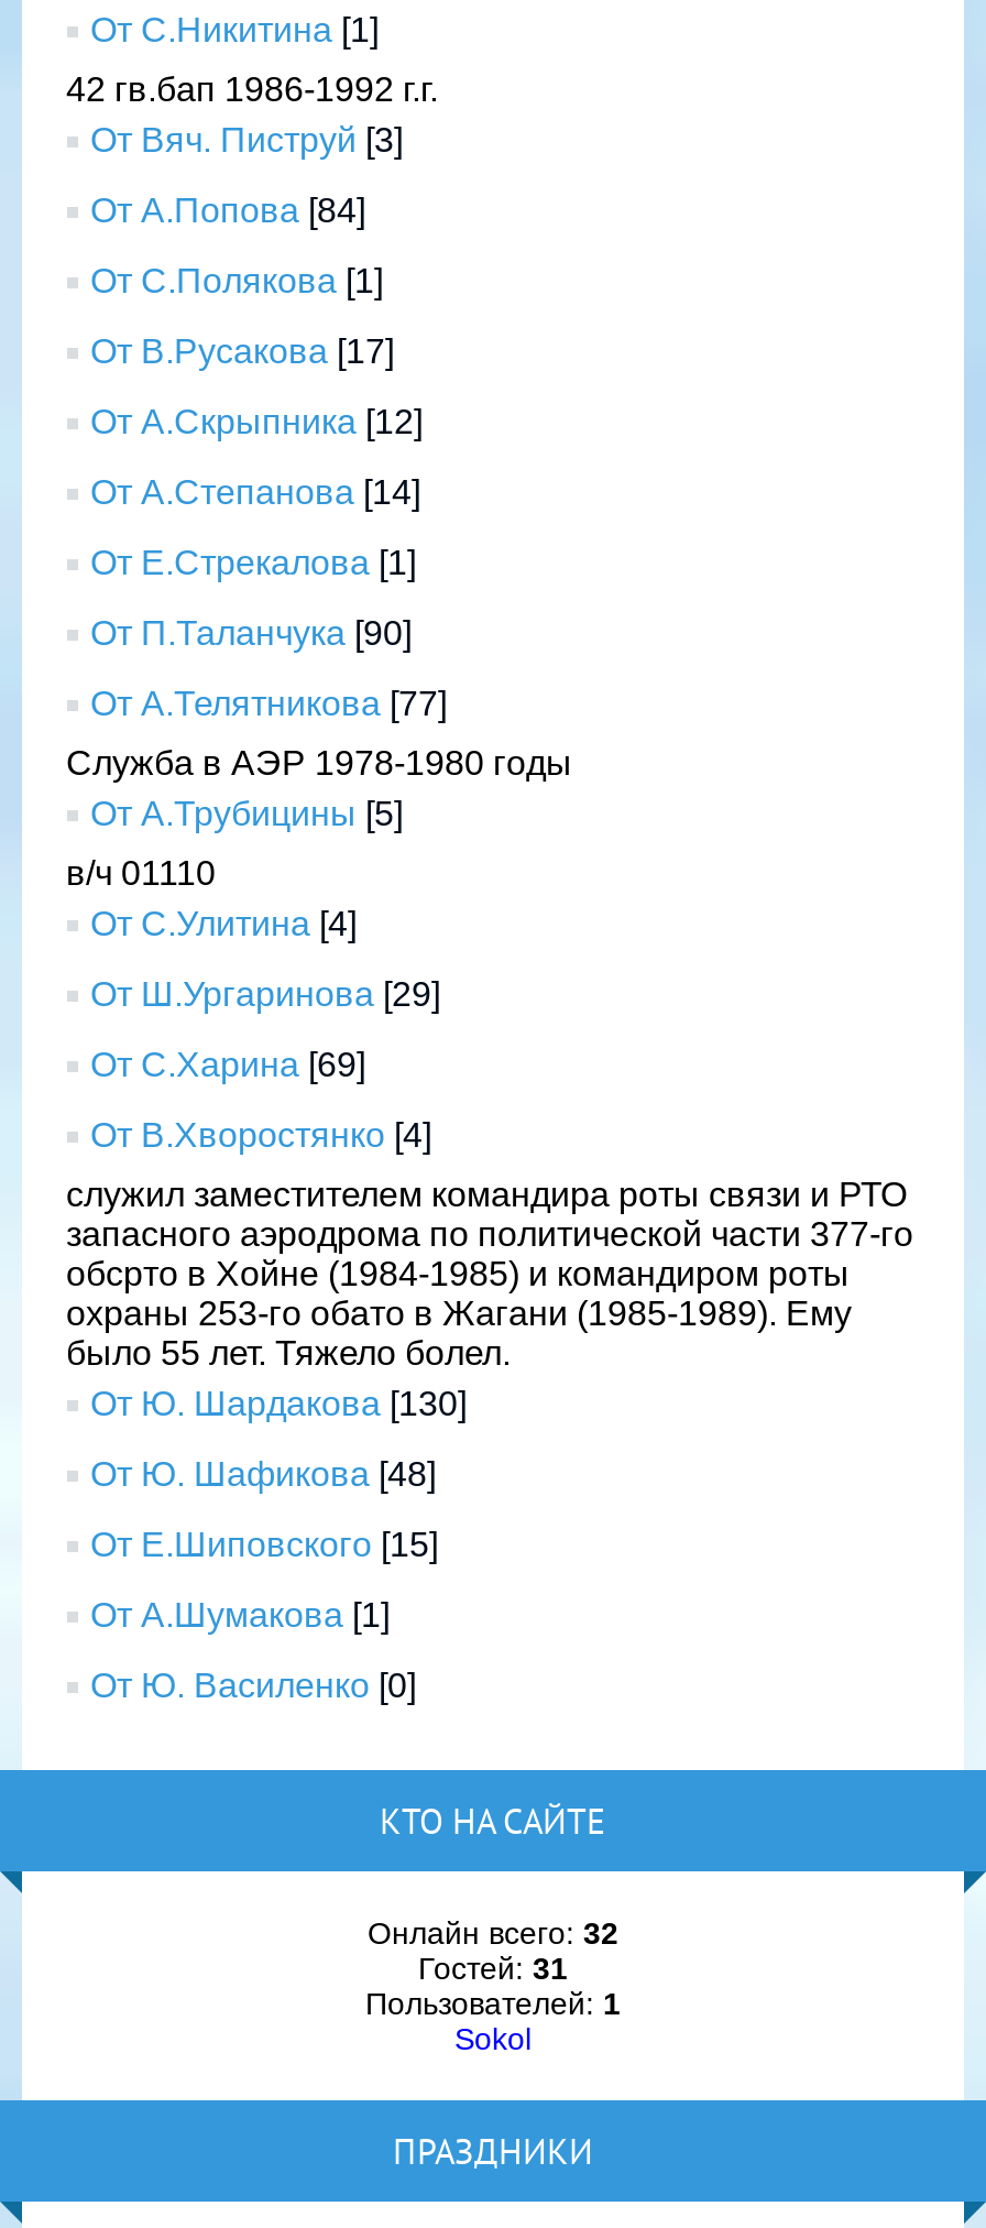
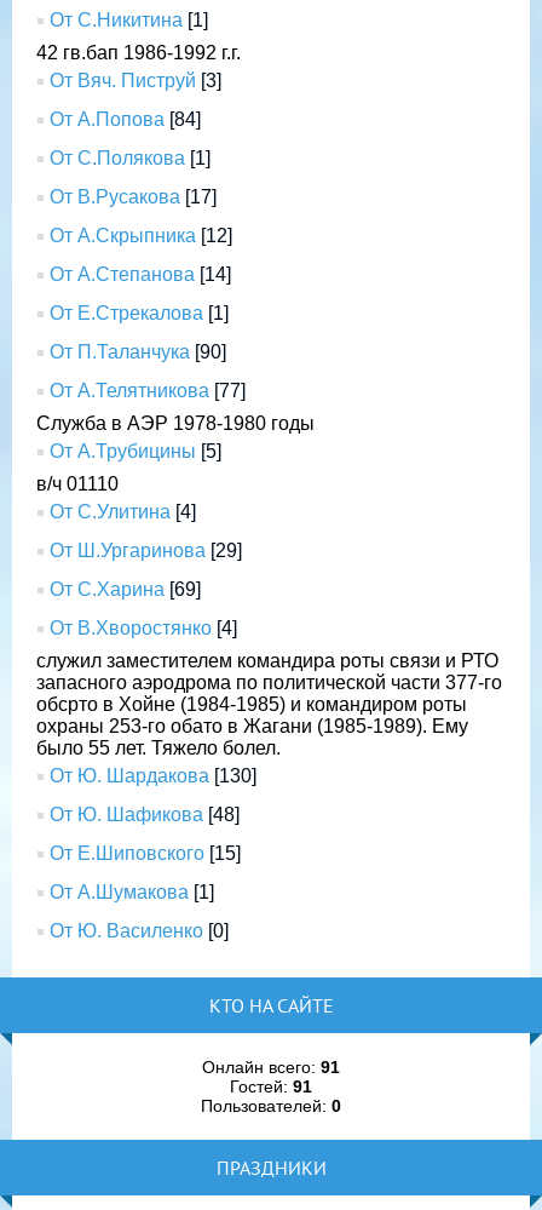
[365,1916,621,2057] Онлайн всего: 32 | Гостей: 31 | Пользователей: 1 | Sokol -> [201,1058,341,1116] Онлайн всего: 91 | Гостей: 91 | Пользователей: 0

